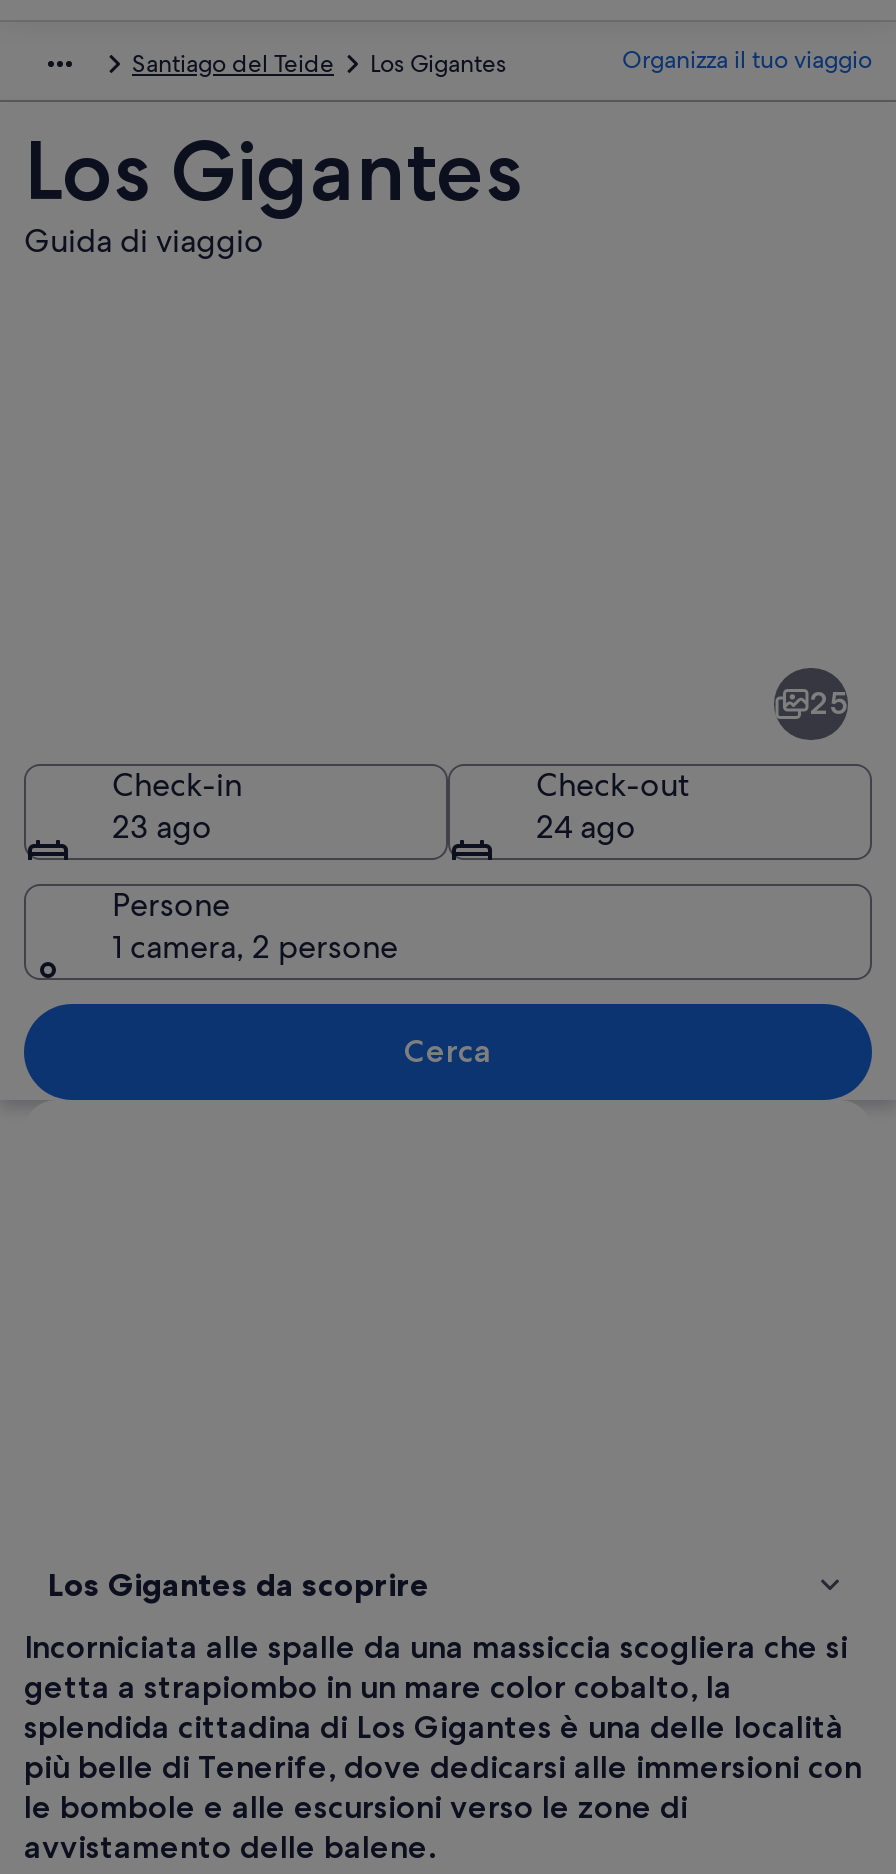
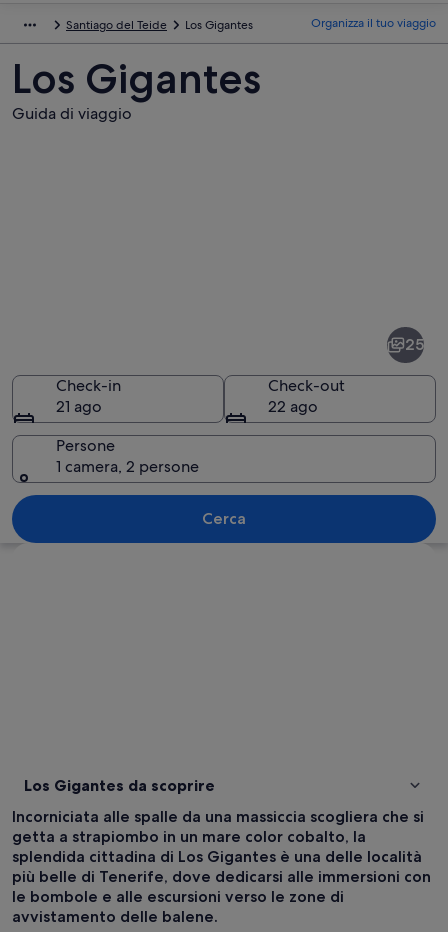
[112,805,212,847] 23 ago -> [56,395,102,416] 21 ago
[536,805,636,847] 24 ago -> [268,395,318,416] 22 ago

